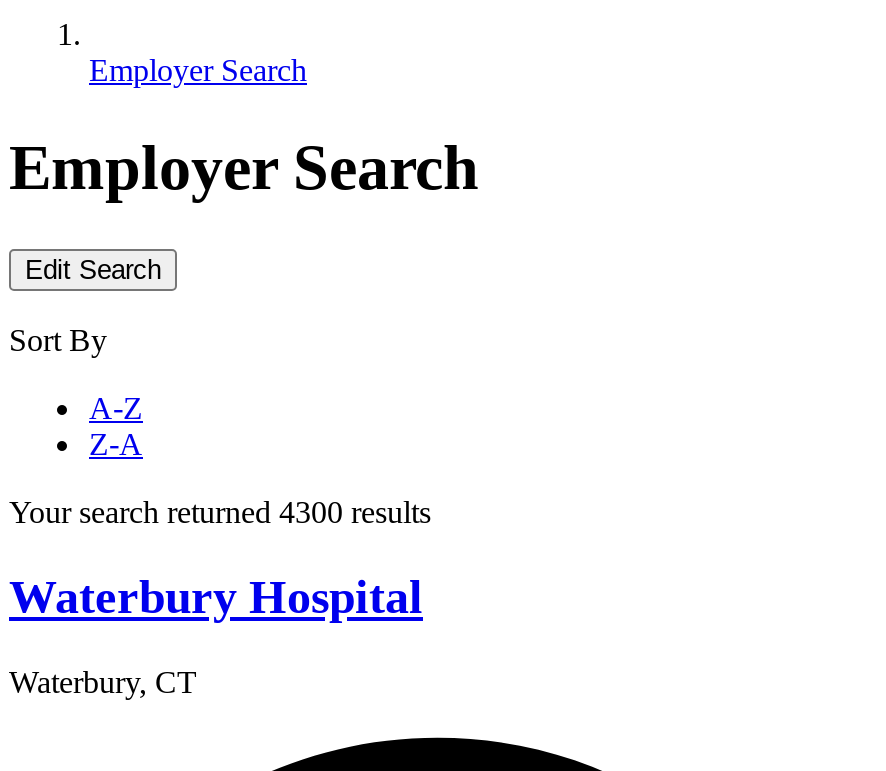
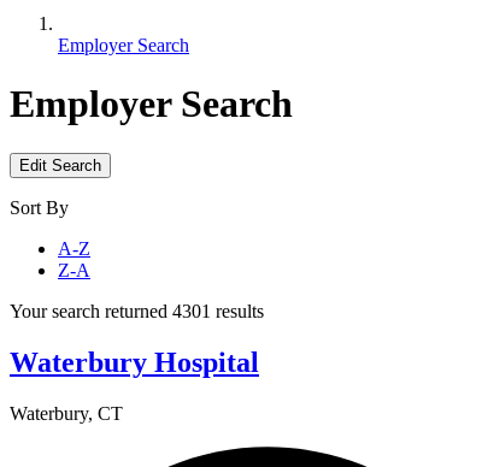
[9,495,431,529] Your search returned 4300 results -> [10,301,264,321] Your search returned 4301 results

